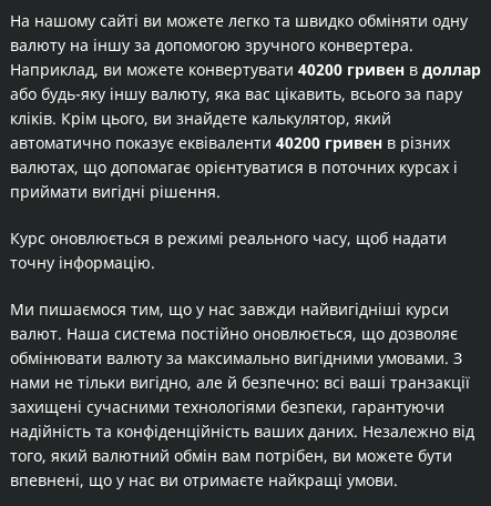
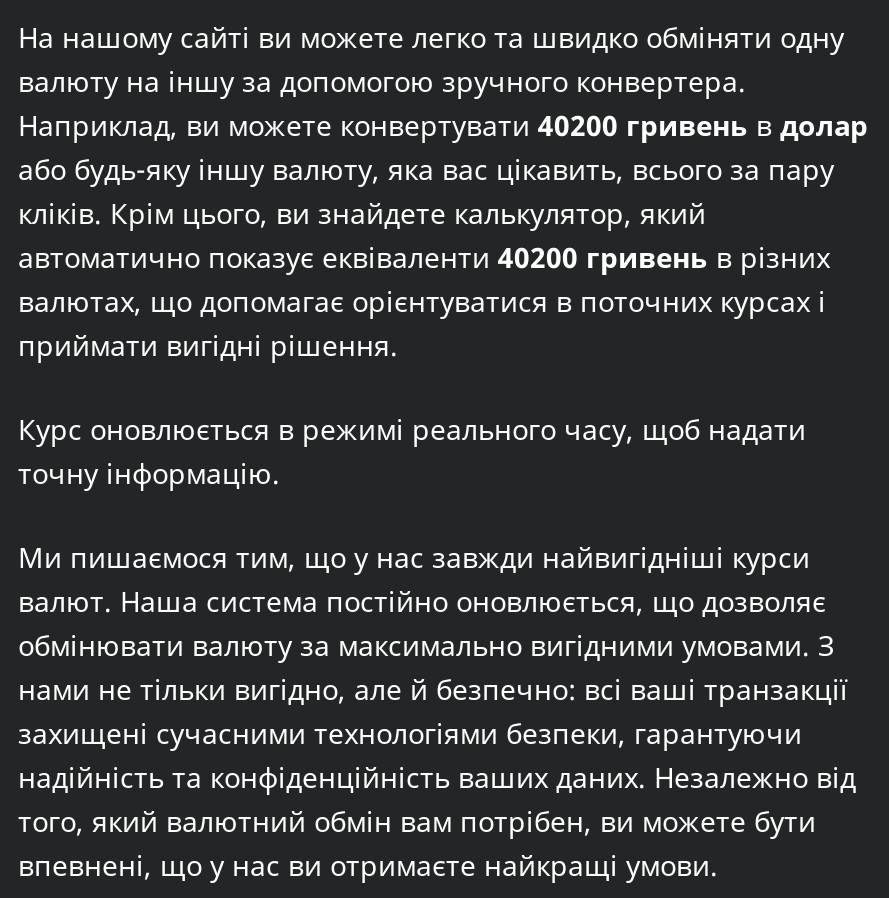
[10,59,481,80] Наприклад, ви можете конвертувати 40200 гривен в доллар -> [18,106,868,144] Наприклад, ви можете конвертувати 40200 гривень в долар
[10,132,450,153] автоматично показує еквіваленти 40200 гривен в різних -> [18,238,830,276] автоматично показує еквіваленти 40200 гривень в різних

